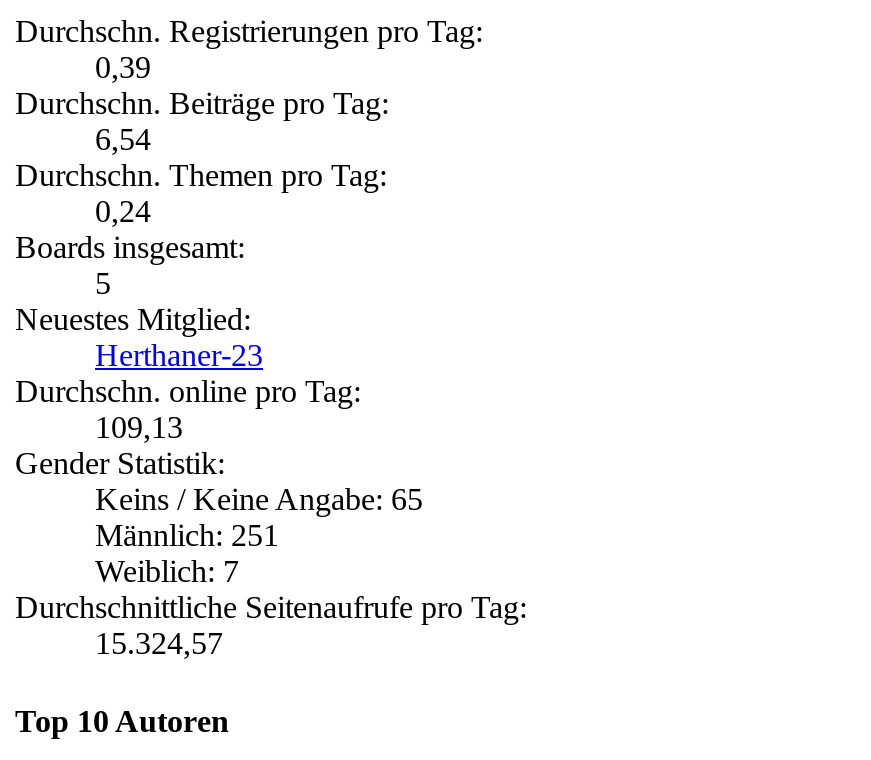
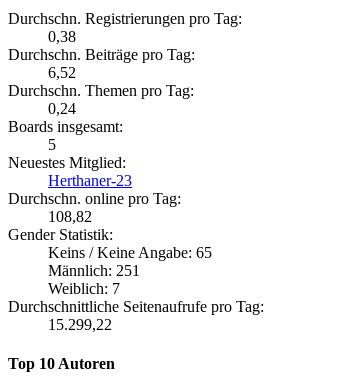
[95,50,151,84] 0,39 -> [48,28,76,45] 0,38
[95,122,151,156] 6,54 -> [48,64,76,81] 6,52
[95,410,183,444] 109,13 -> [48,208,92,225] 108,82
[95,626,223,660] 15.324,57 -> [48,316,112,333] 15.299,22

